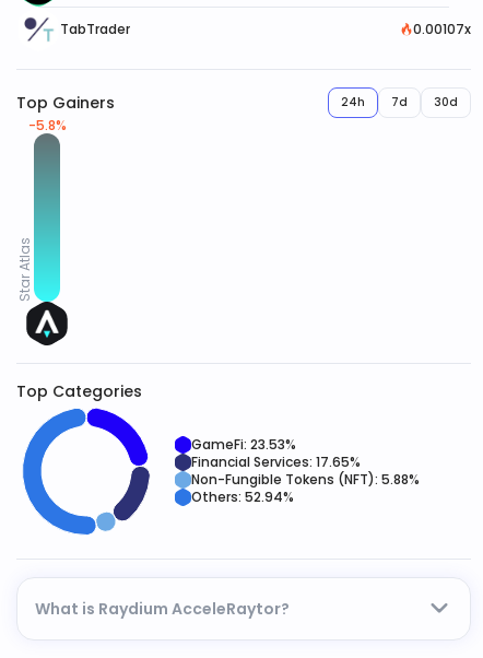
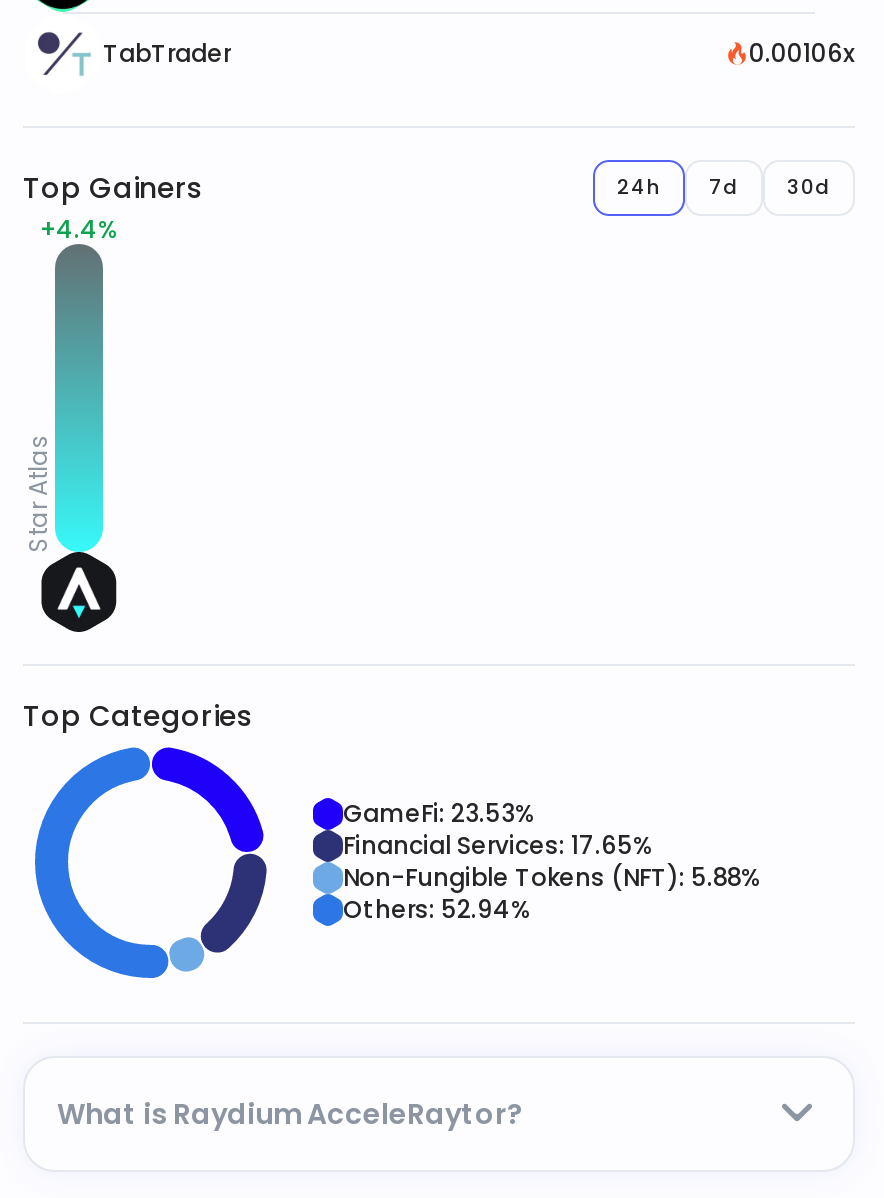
[413,20,471,38] 0.00107x -> [749,36,855,70] 0.00106x
[28,116,66,134] -5.8% -> [40,212,118,246] +4.4%

